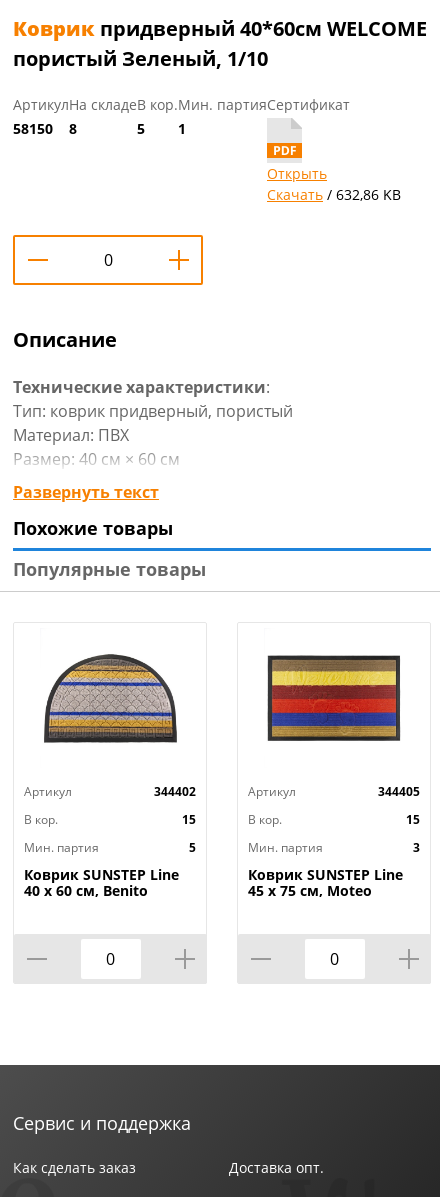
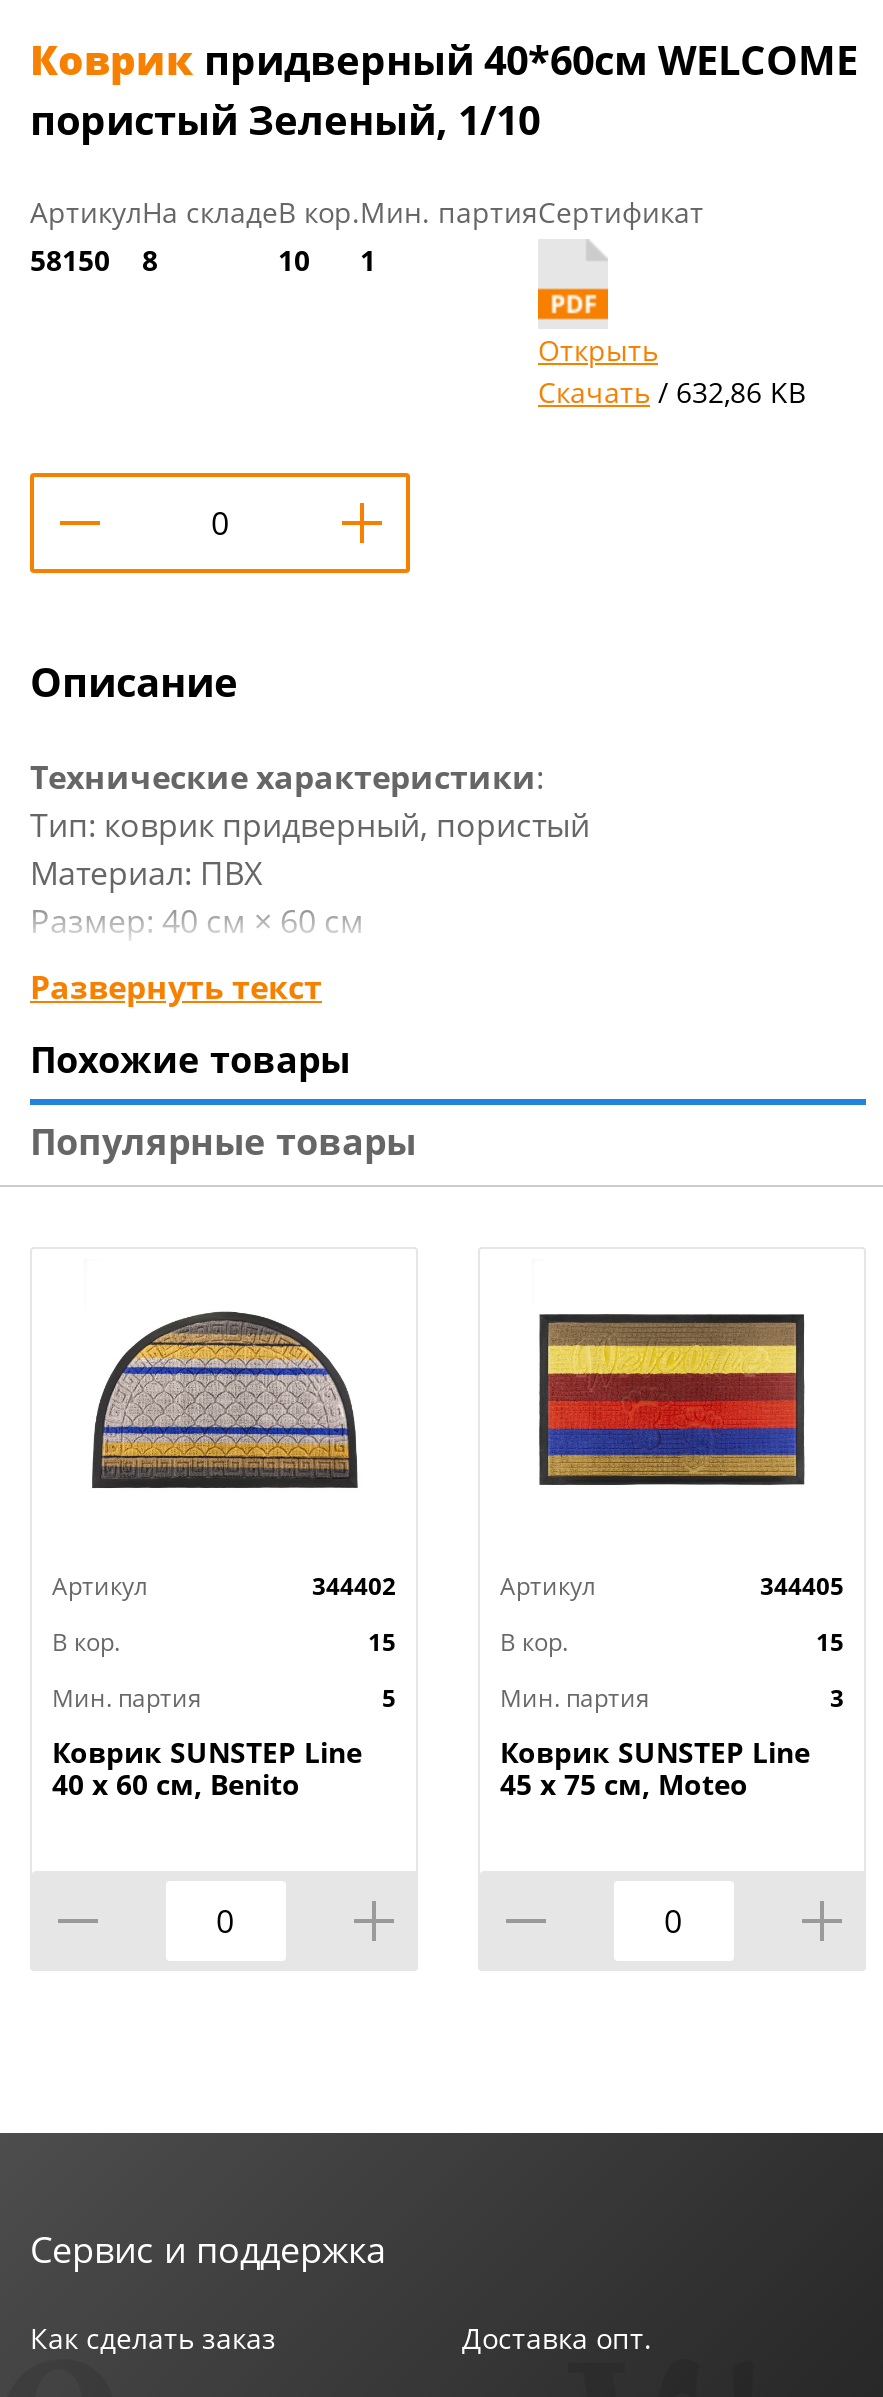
[137,119,186,138] 5 1 -> [278,241,376,279] 10 1

